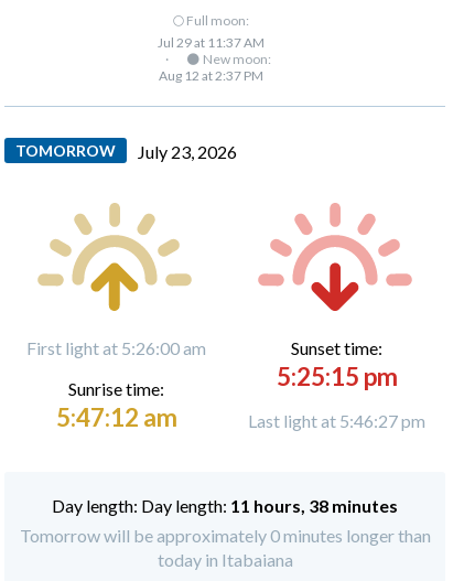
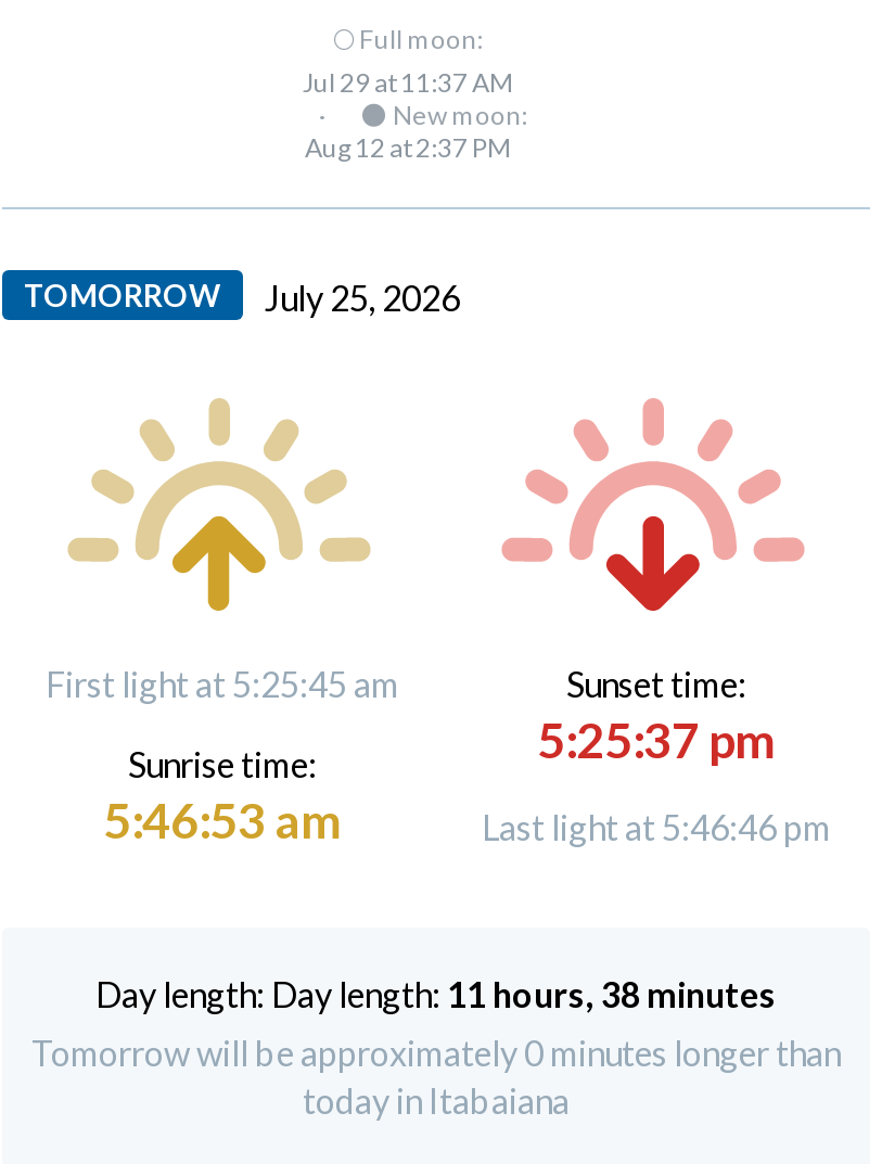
[15,141,237,162] TOMORROW July 23, 2026 -> [24,277,460,318] TOMORROW July 25, 2026
[26,337,206,358] First light at 5:26:00 am -> [46,663,399,704] First light at 5:25:45 am
[276,362,397,391] 5:25:15 pm -> [537,711,776,769] 5:25:37 pm
[56,402,177,432] 5:47:12 am -> [103,791,342,849] 5:46:53 am
[248,410,425,431] Last light at 5:46:27 pm -> [482,806,831,847] Last light at 5:46:46 pm

